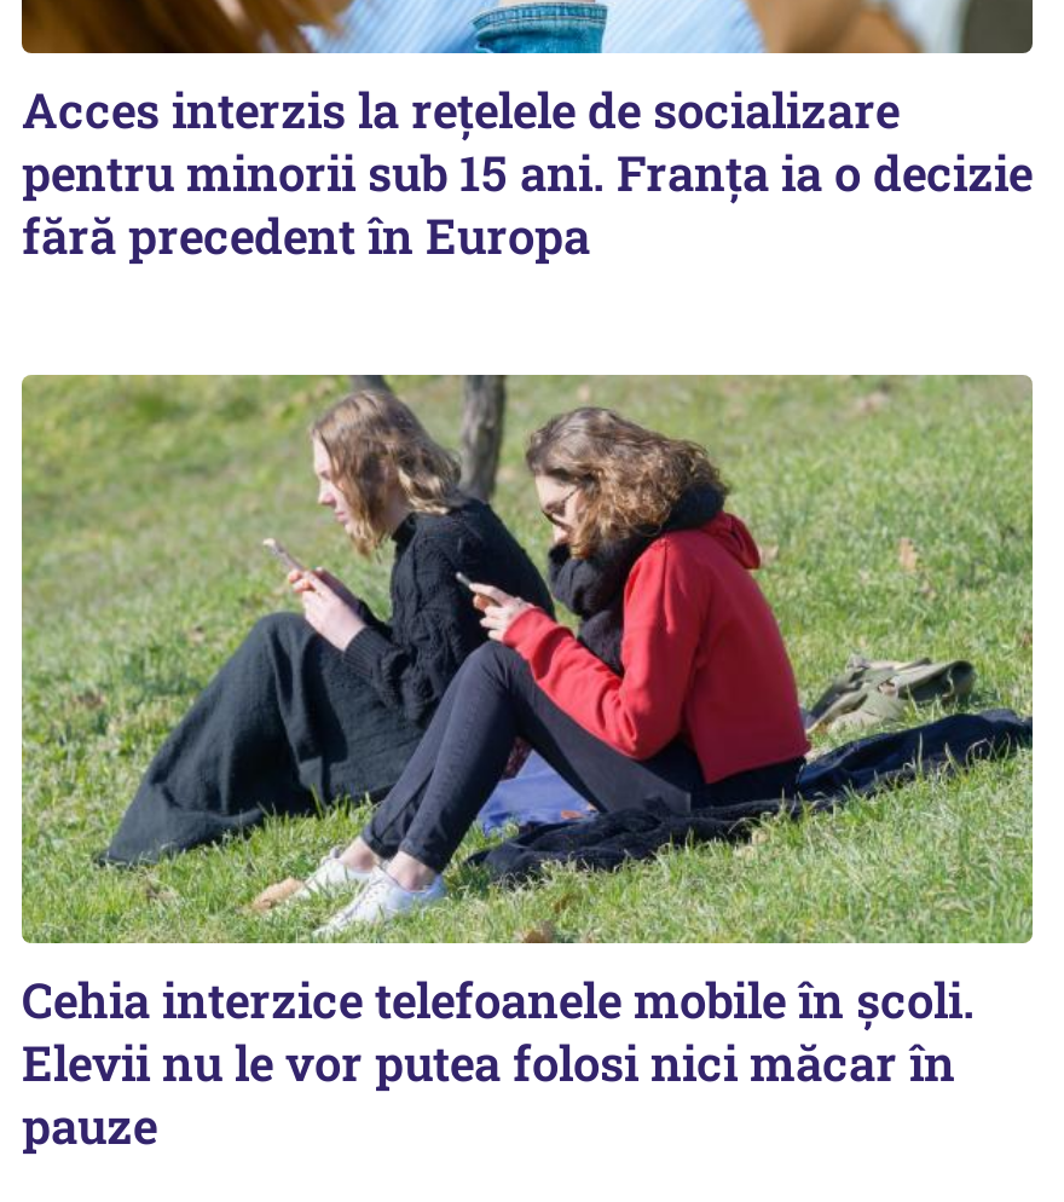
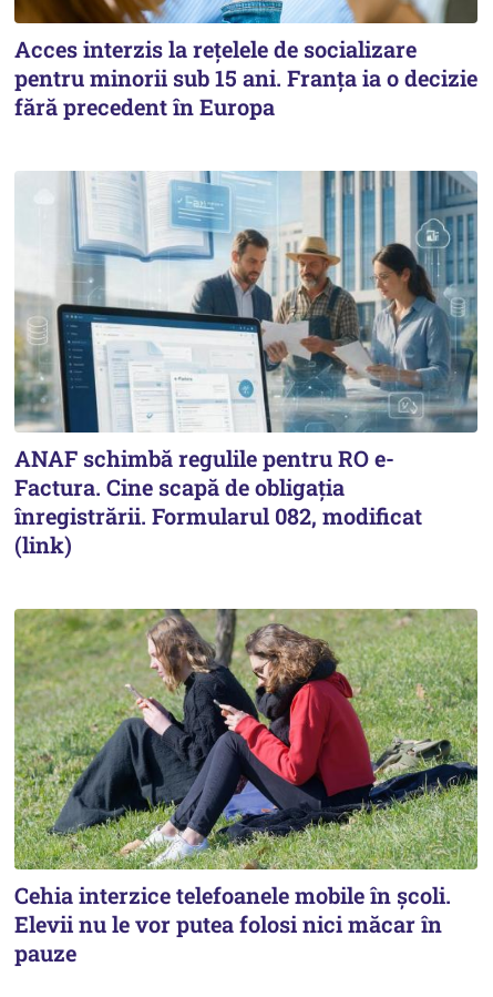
none -> [14,170,479,558] [image] | ANAF schimbă regulile pentru RO e- | Factura. Cine scapă de obligația | înregistrării. Formularul 082, modificat | (link)

